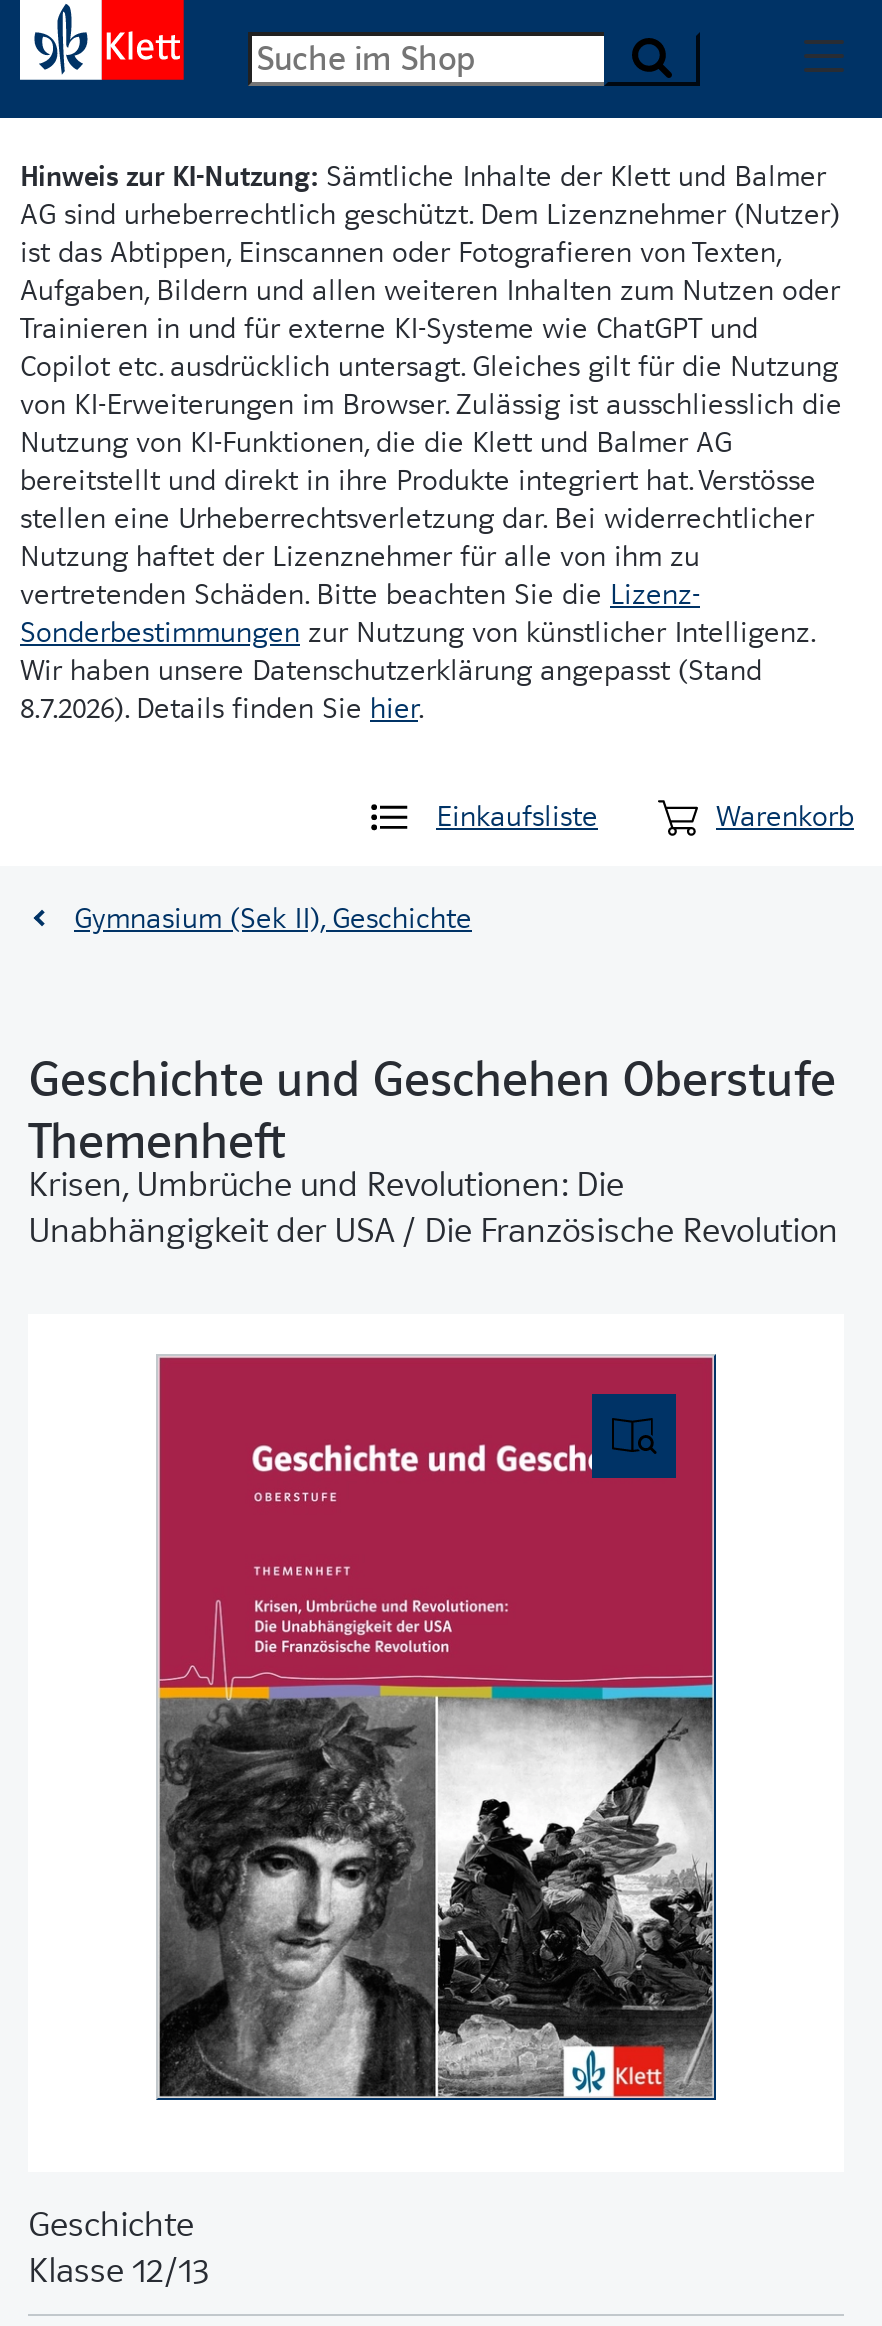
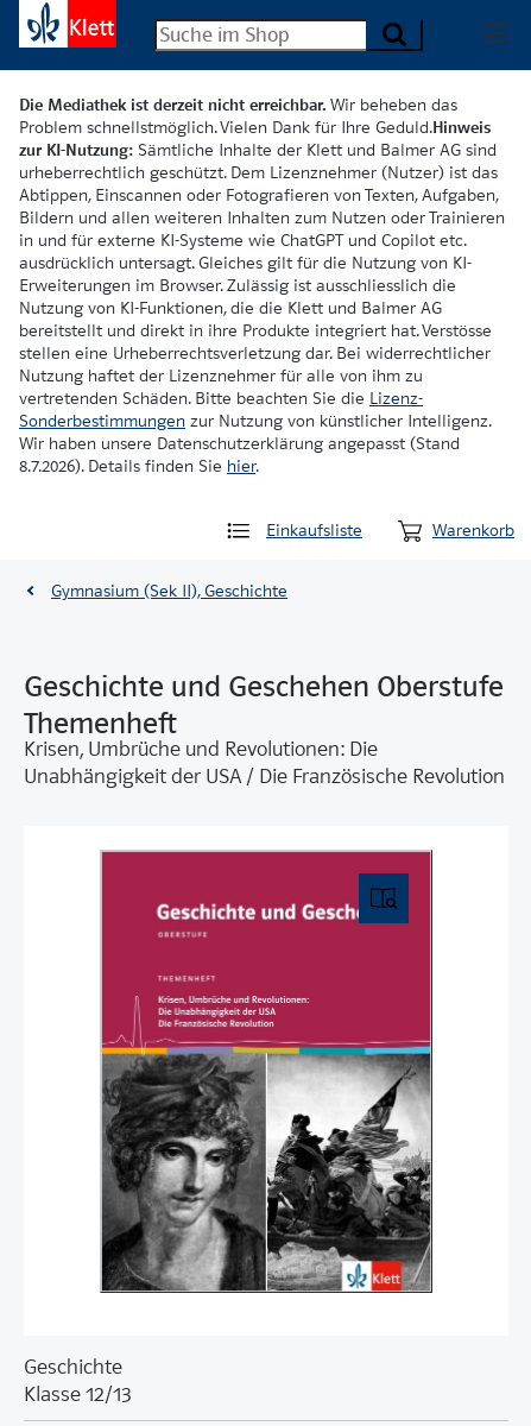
[20,158,842,422] Hinweis zur KI-Nutzung: Sämtliche Inhalte der Klett und Balmer | AG sind urheberrechtlich geschützt. Dem Lizenznehmer (Nutzer) | ist das Abtippen, Einscannen oder Fotografieren von Texten, | Aufgaben, Bildern und allen weiteren Inhalten zum Nutzen oder | Trainieren in und für externe KI-Systeme wie ChatGPT und | Copilot etc. ausdrücklich untersagt. Gleiches gilt für die Nutzung | von KI-Erweiterungen im Browser. Zulässig ist ausschliesslich die -> [19,94,505,296] Die Mediathek ist derzeit nicht erreichbar. Wir beheben das | Problem schnellstmöglich. Vielen Dank für Ihre Geduld.Hinweis | zur KI-Nutzung: Sämtliche Inhalte der Klett und Balmer AG sind | urheberrechtlich geschützt. Dem Lizenznehmer (Nutzer) ist das | Abtippen, Einscannen oder Fotografieren von Texten, Aufgaben, | Bildern und allen weiteren Inhalten zum Nutzen oder Trainieren | in und für externe KI-Systeme wie ChatGPT und Copilot etc. | ausdrücklich untersagt. Gleiches gilt für die Nutzung von KI- | Erweiterungen im Browser. Zulässig ist ausschliesslich die

